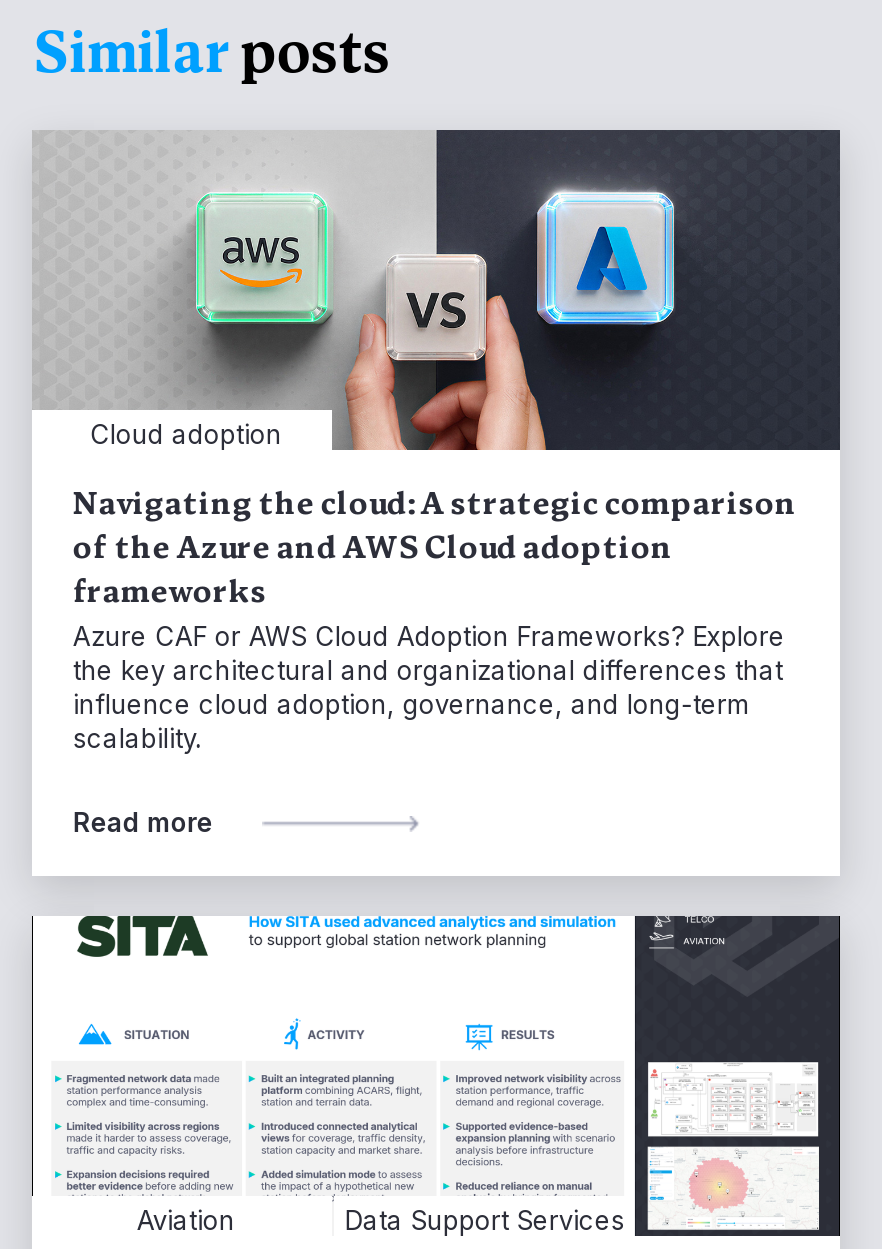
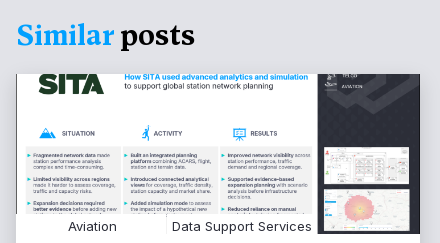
[36,128,820,838] [image] | Cloud adoption | Navigating the cloud: A strategic comparison | of the Azure and AWS Cloud adoption | frameworks | Azure CAF or AWS Cloud Adoption Frameworks? Explore | the key architectural and organizational differences that | influence cloud adoption, governance, and long-term | scalability. | Read more -> none

